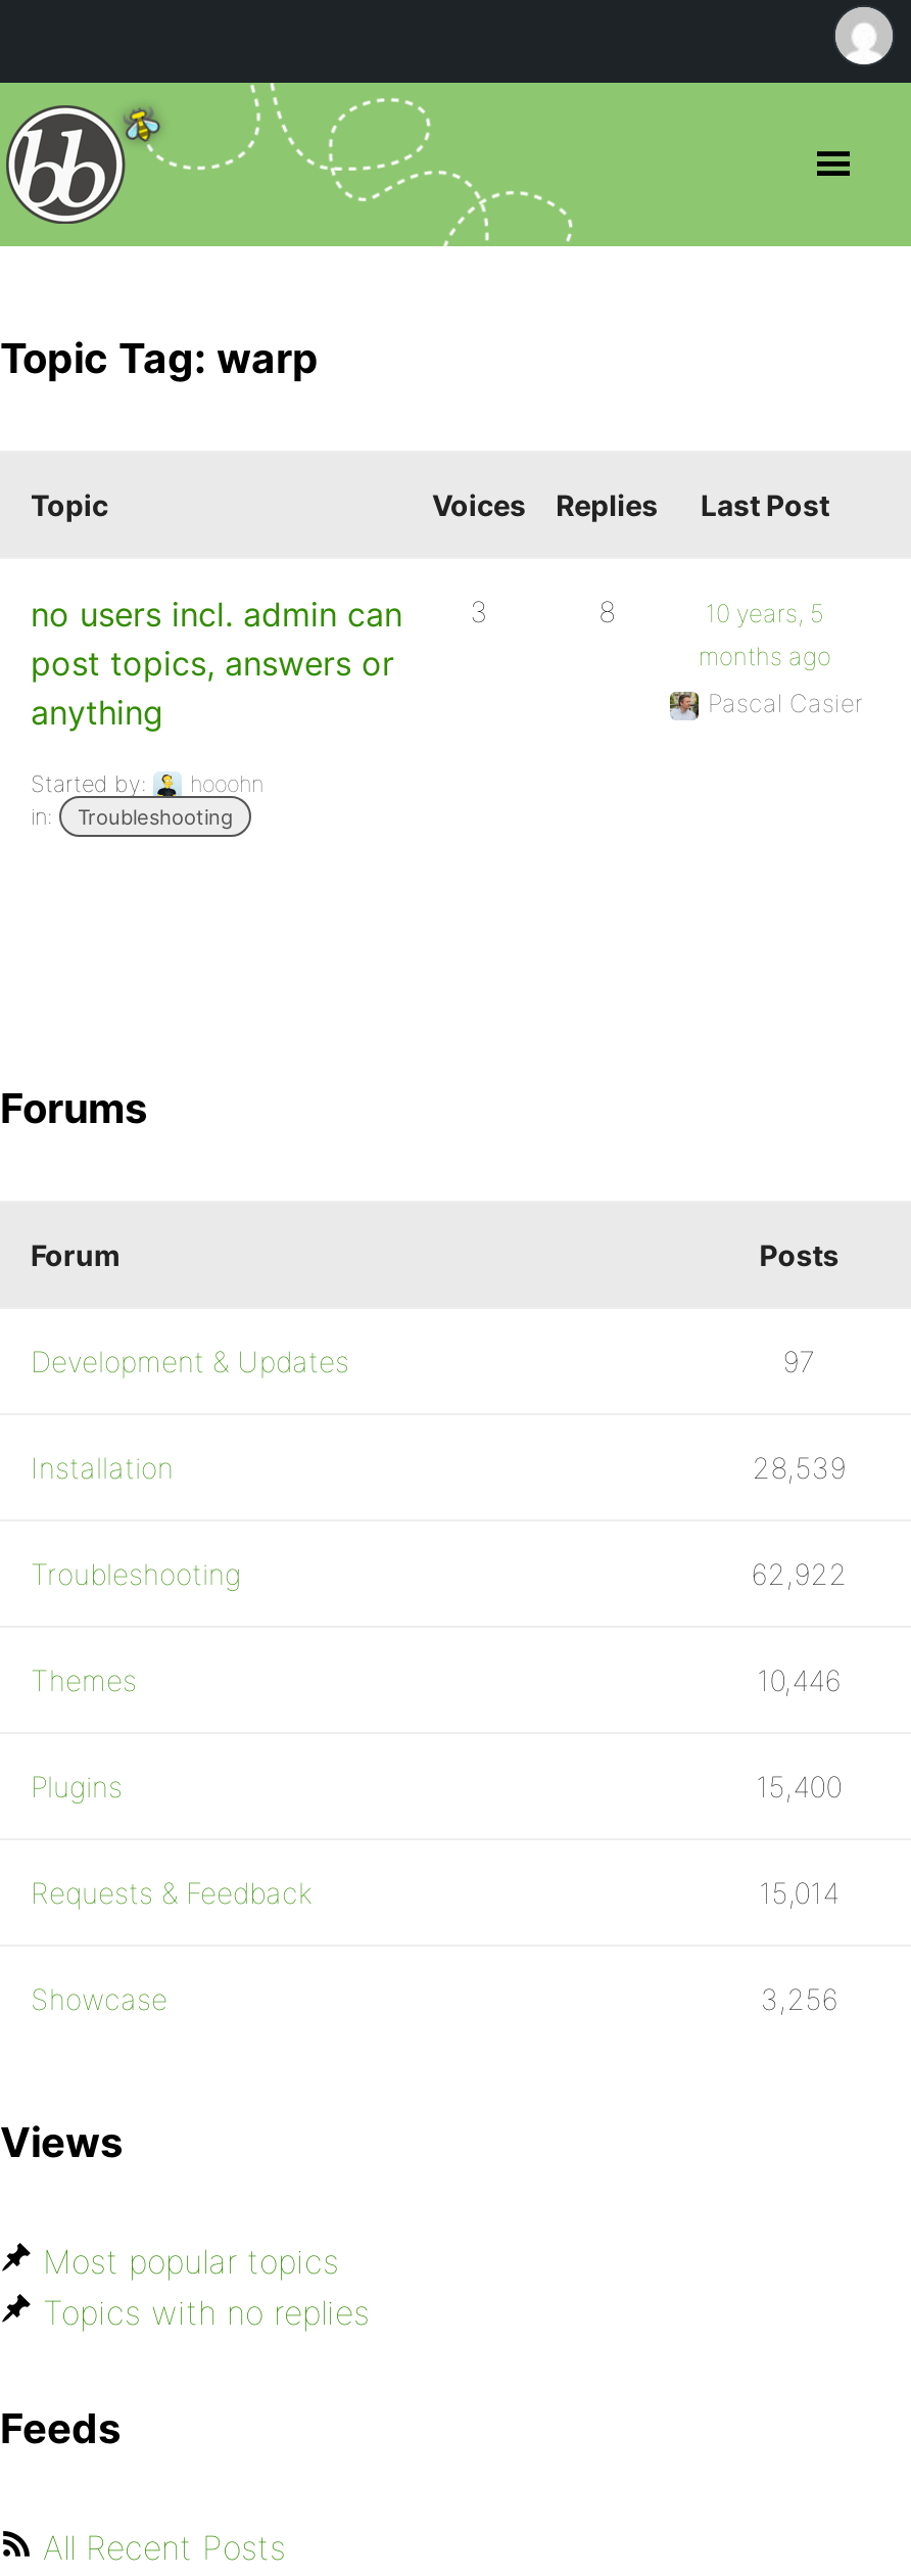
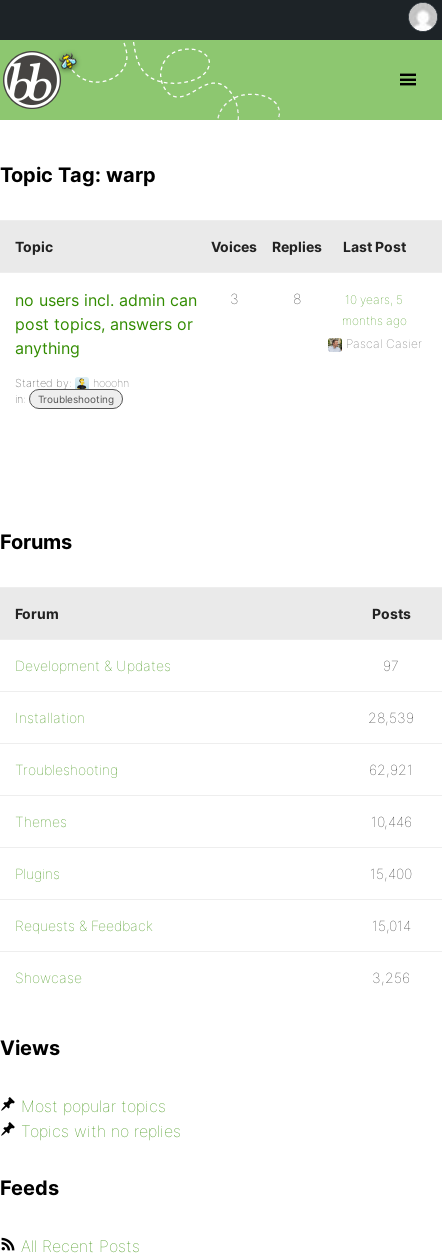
[751,1556,847,1591] 62,922 -> [369,761,413,778] 62,921

